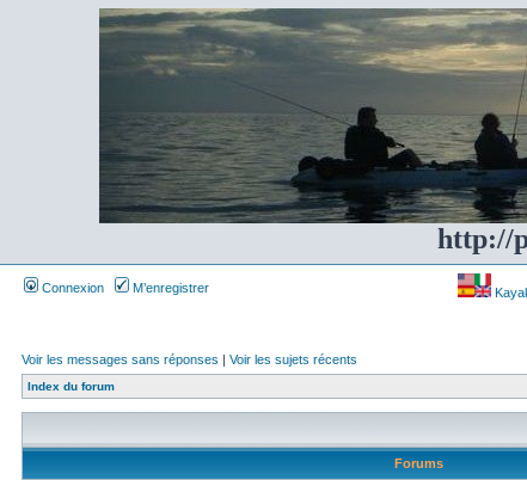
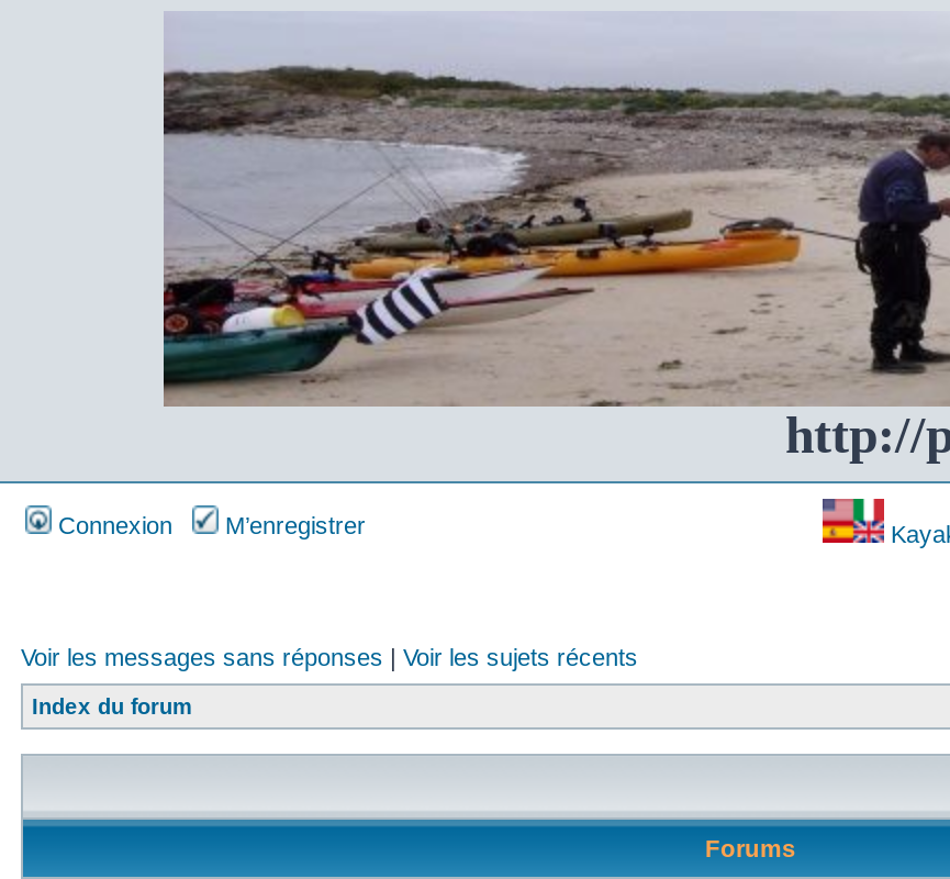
[98,7,523,224] [image] -> [164,11,943,407] [image]

